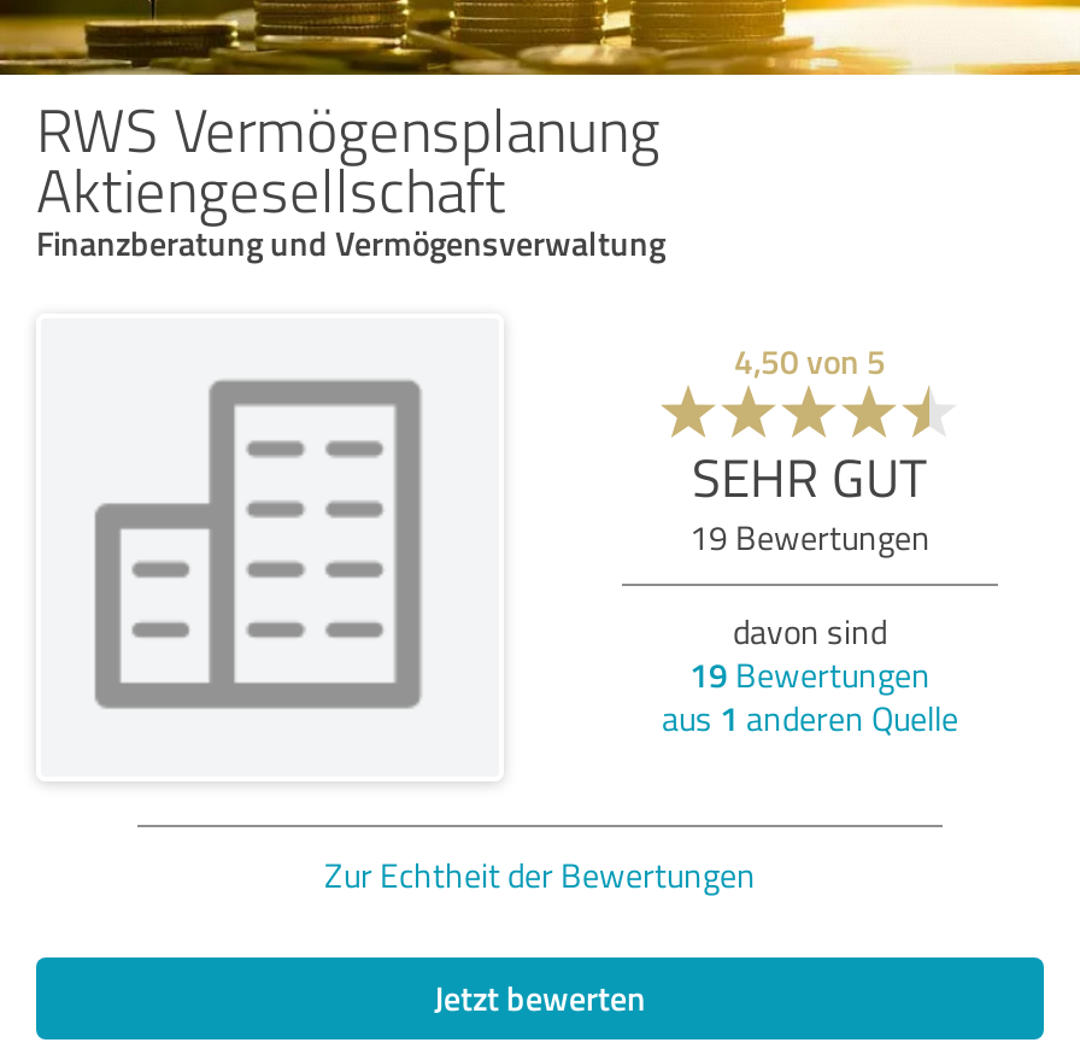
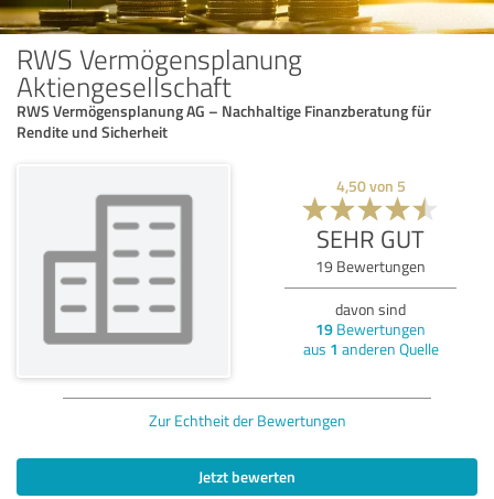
[36,219,665,264] Finanzberatung und Vermögensverwaltung -> [17,100,431,142] RWS Vermögensplanung AG – Nachhaltige Finanzberatung für | Rendite und Sicherheit

